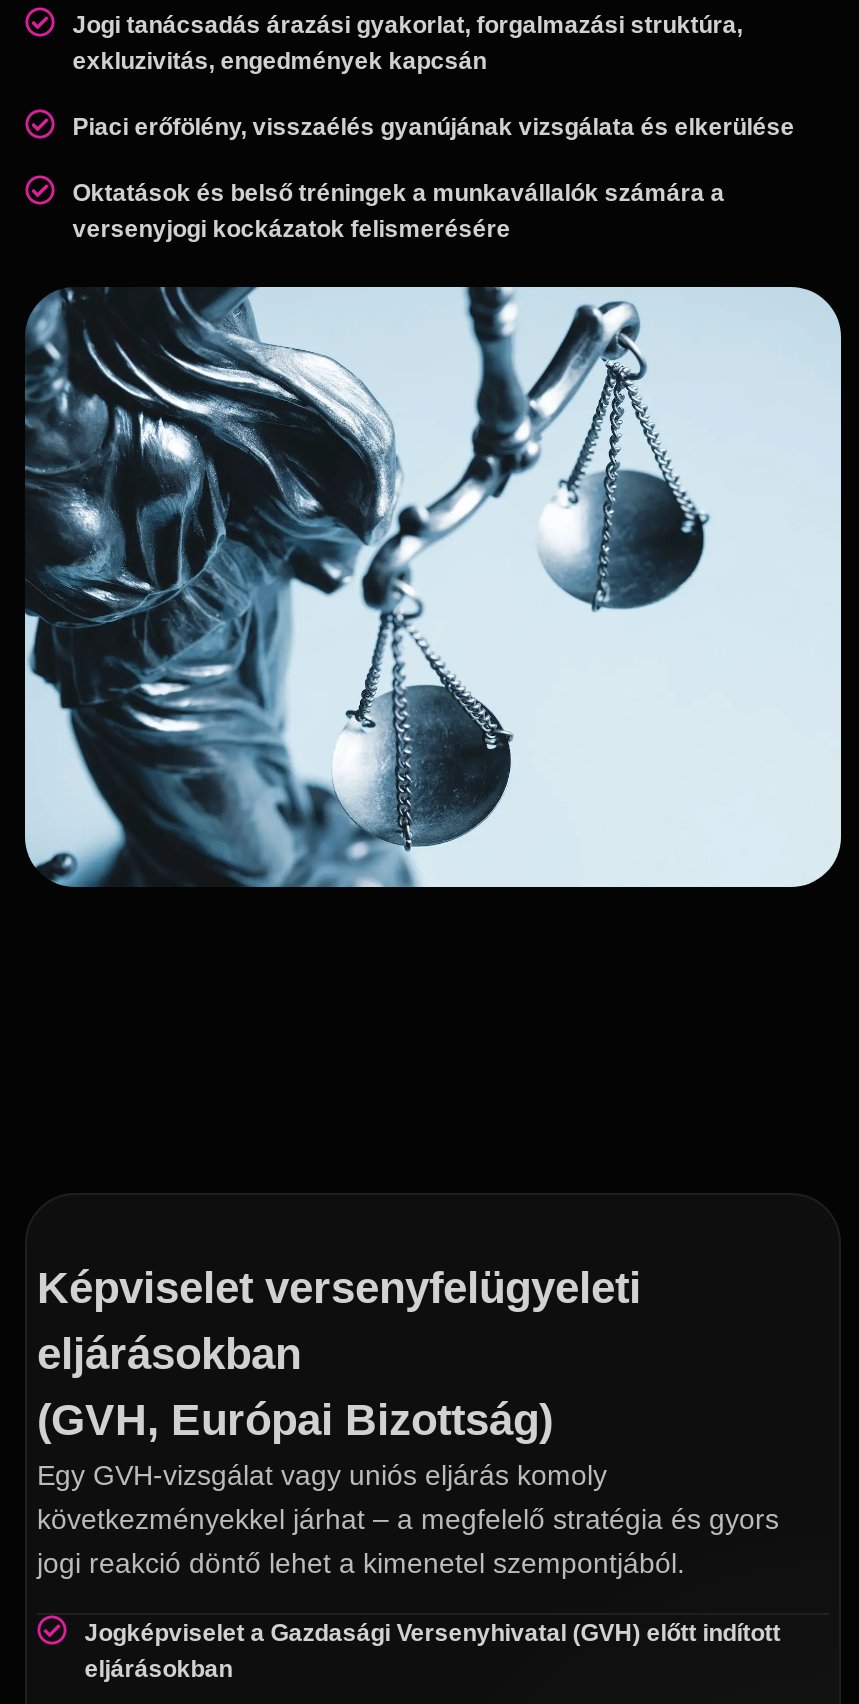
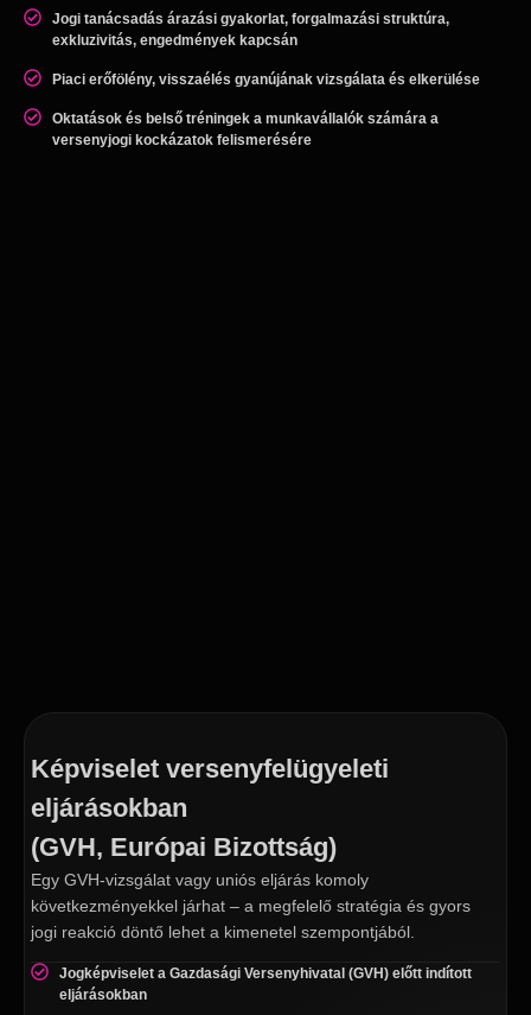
[23,285,843,889] [image] -> none

